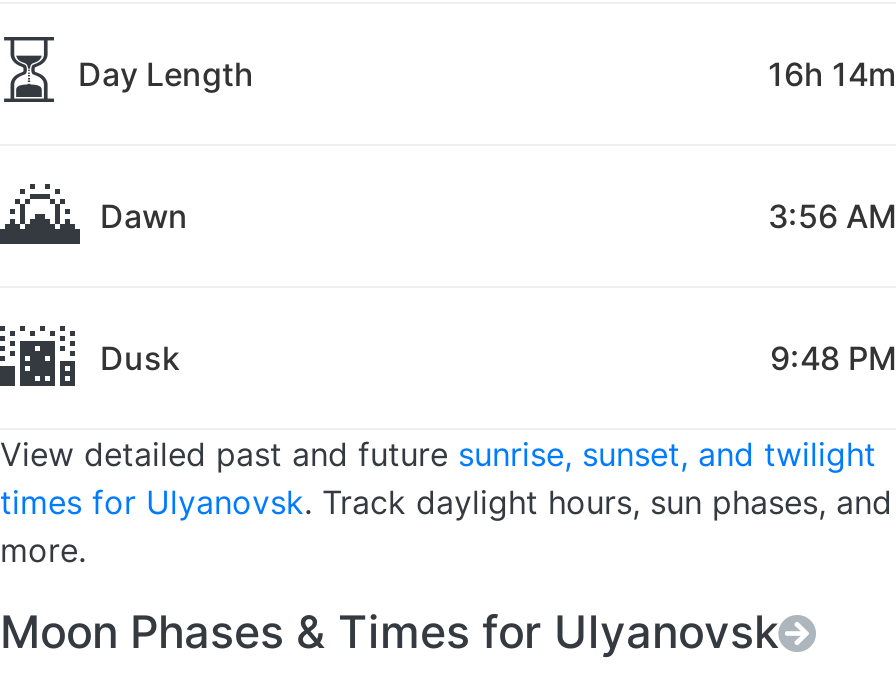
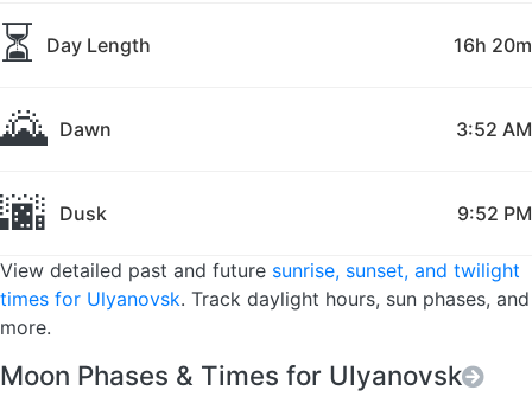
[768,54,896,94] 16h 14m -> [454,33,532,57] 16h 20m
[768,196,896,236] 3:56 AM -> [456,118,532,141] 3:52 AM
[770,338,896,378] 9:48 PM -> [457,202,532,225] 9:52 PM

